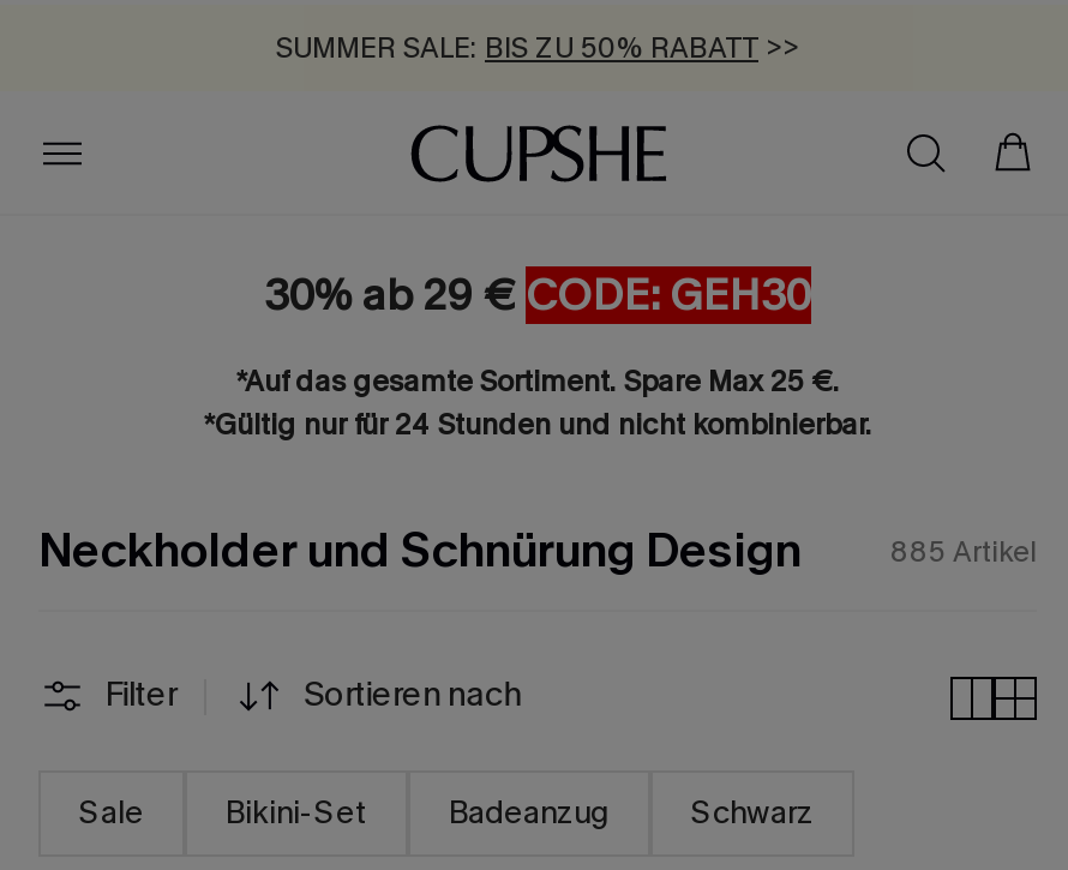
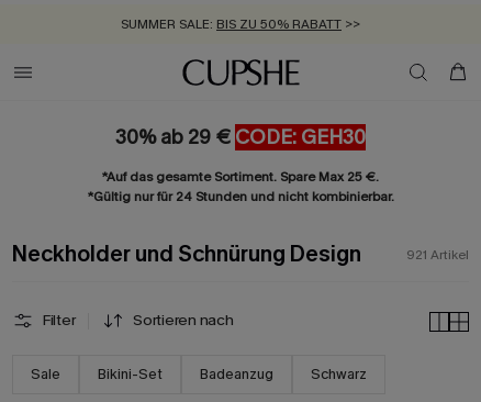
[890,533,1037,571] 885 Artikel -> [406,246,469,264] 921 Artikel

